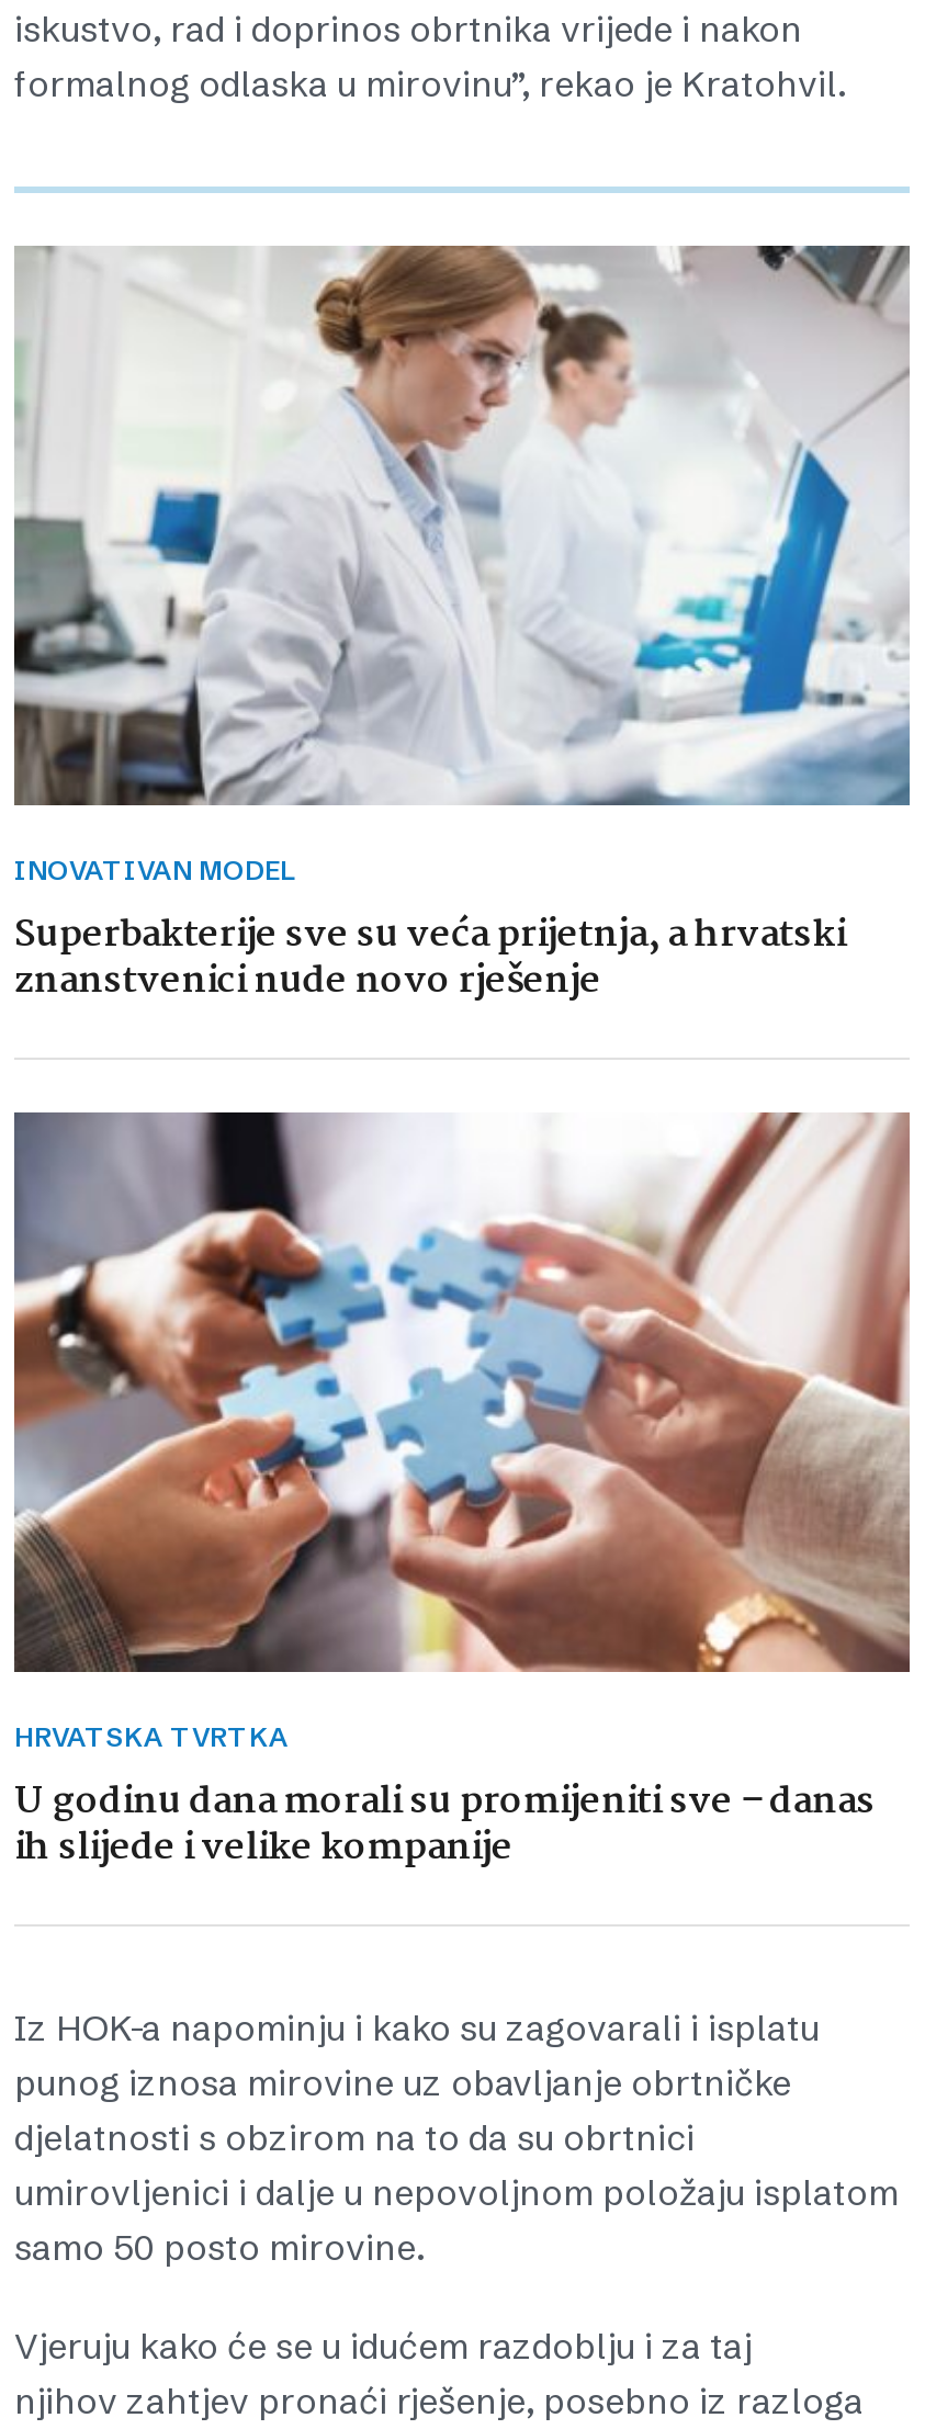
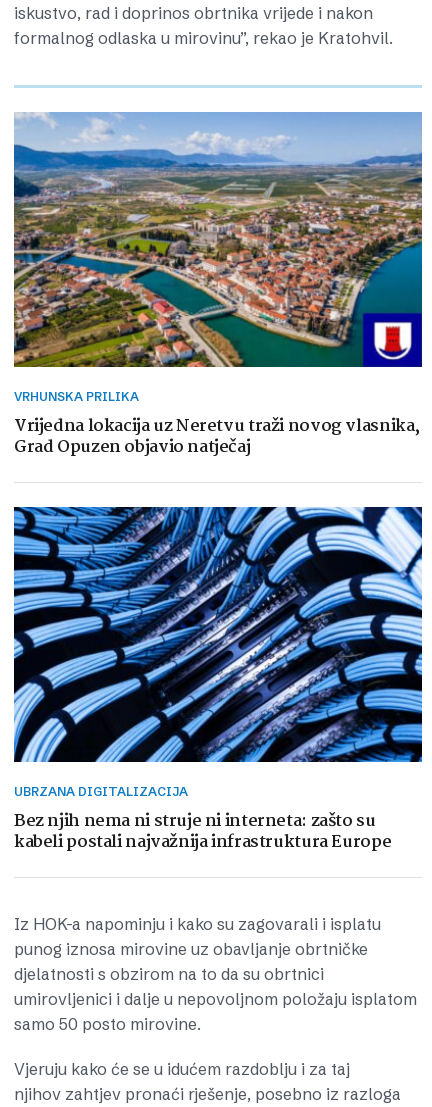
[12,244,912,1012] [image] | INOVATIVAN MODEL | Superbakterije sve su veća prijetnja, a hrvatski | znanstvenici nude novo rješenje -> [13,111,423,461] [image] | VRHUNSKA PRILIKA | Vrijedna lokacija uz Neretvu traži novog vlasnika, | Grad Opuzen objavio natječaj
[12,1110,912,1878] [image] | HRVATSKA TVRTKA | U godinu dana morali su promijeniti sve – danas | ih slijede i velike kompanije -> [13,506,423,856] [image] | UBRZANA DIGITALIZACIJA | Bez njih nema ni struje ni interneta: zašto su | kabeli postali najvažnija infrastruktura Europe

